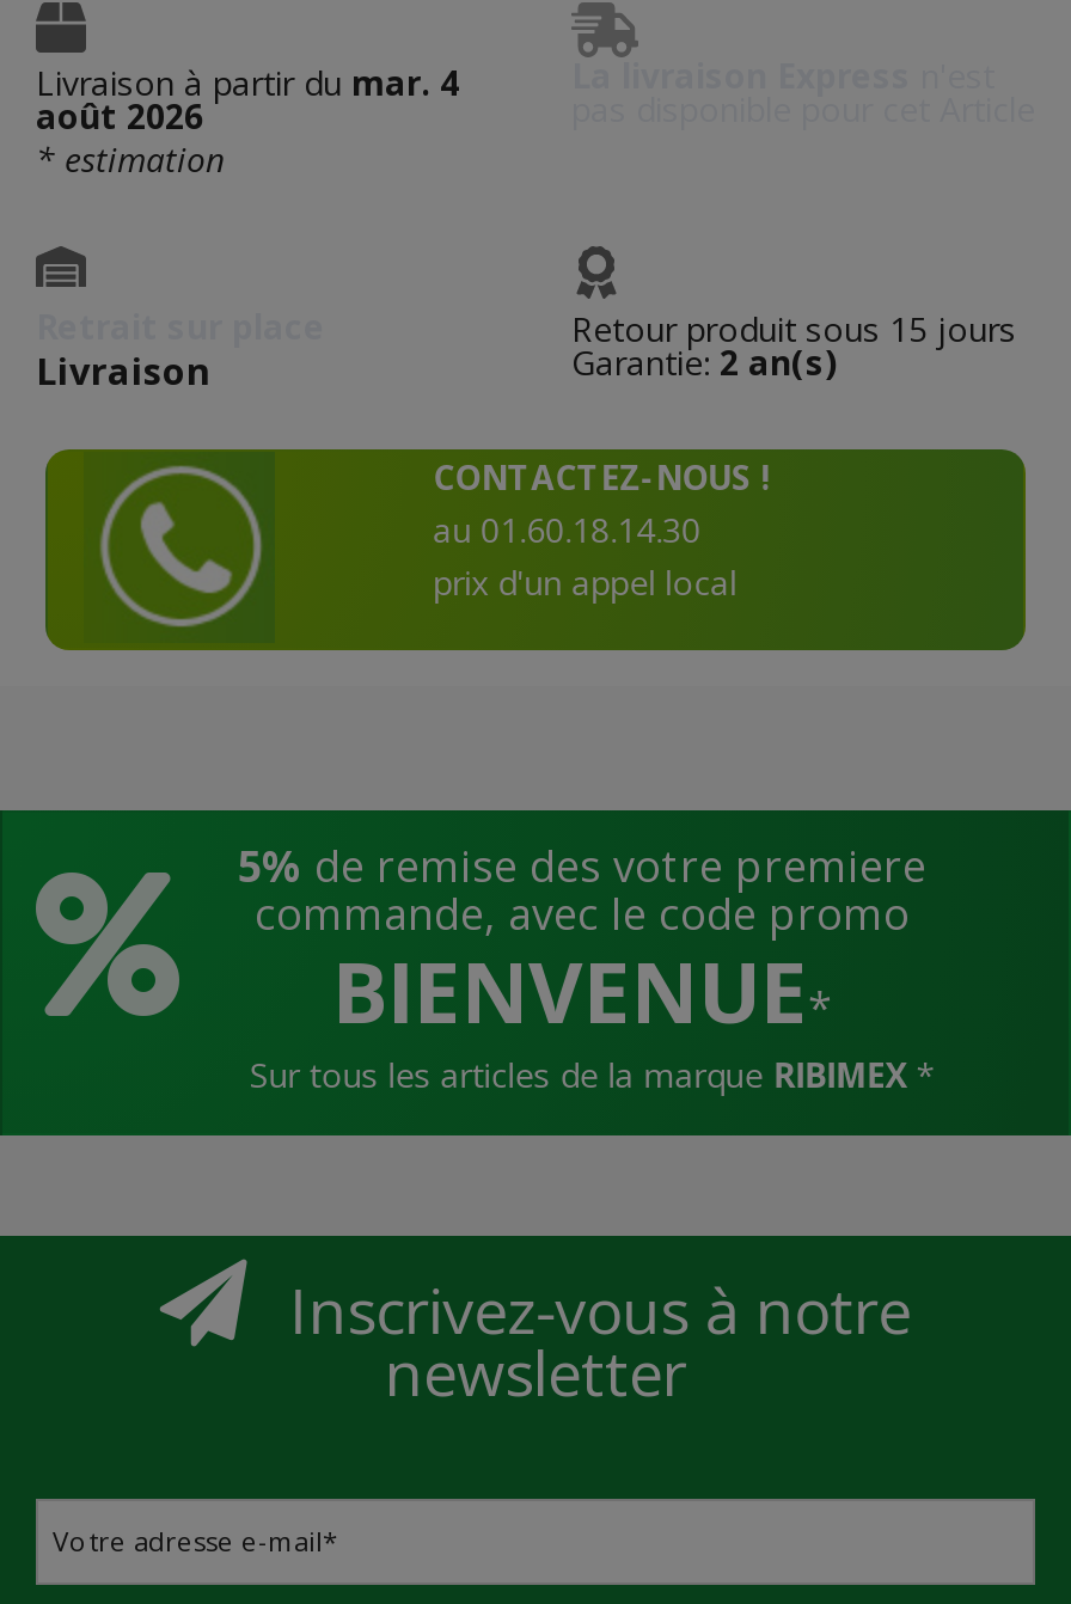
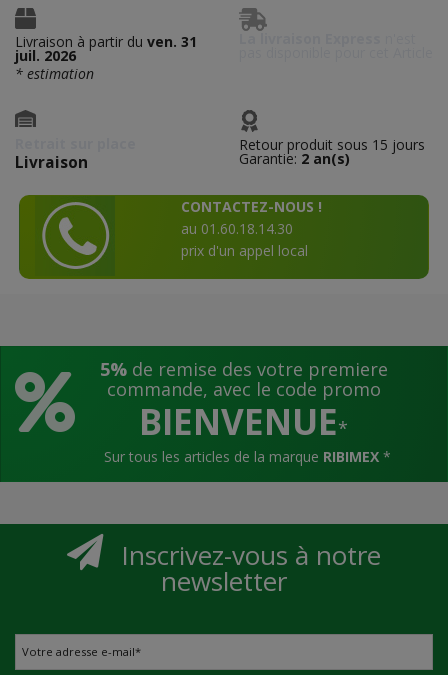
[36,61,459,140] Livraison à partir du mar. 4 | août 2026 -> [15,32,197,65] Livraison à partir du ven. 31 | juil. 2026

